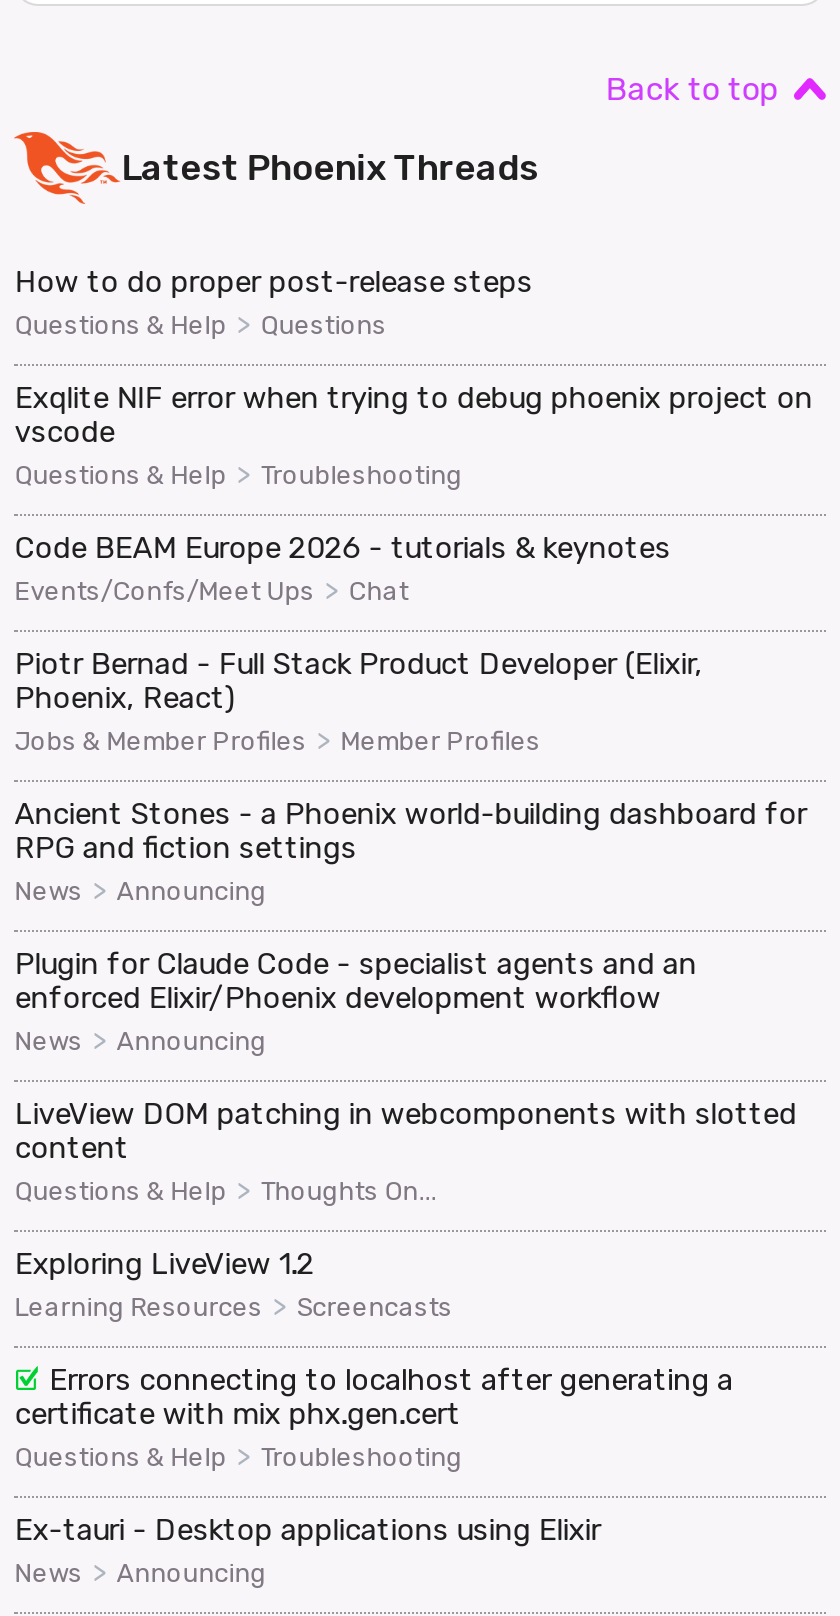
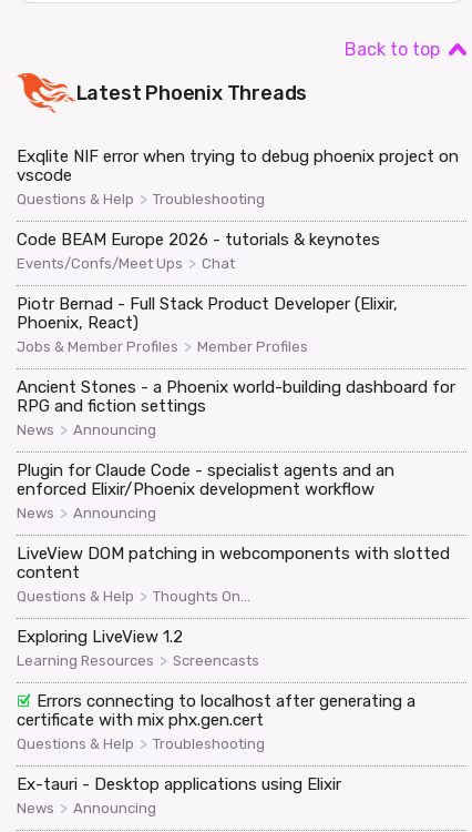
[14,264,532,342] How to do proper post-release steps | Questions & Help > Questions -> none

